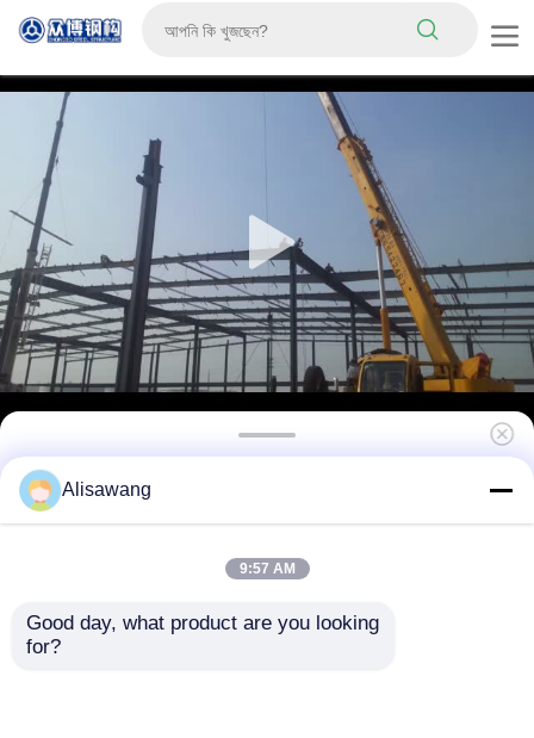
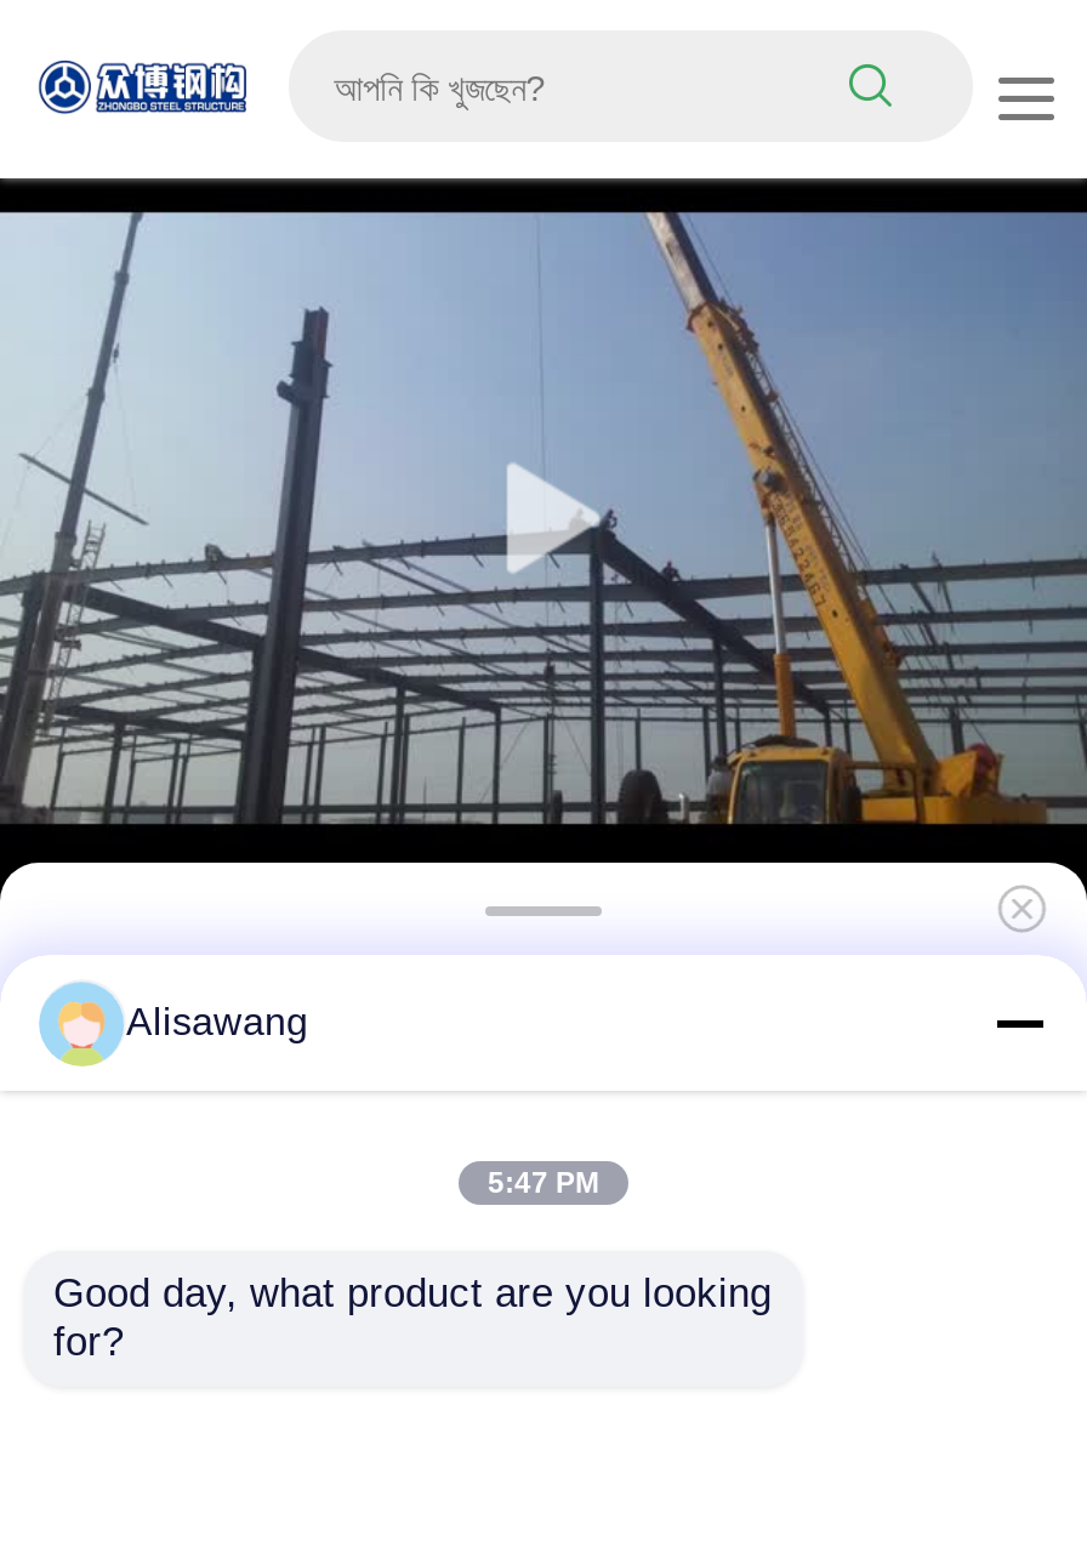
[239,560,295,577] 9:57 AM -> [488,1166,599,1200] 5:47 PM

